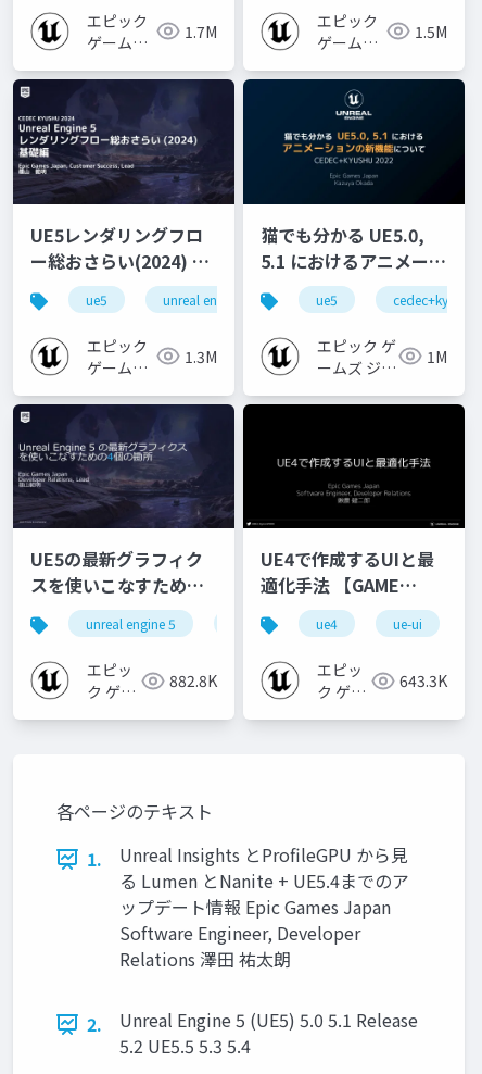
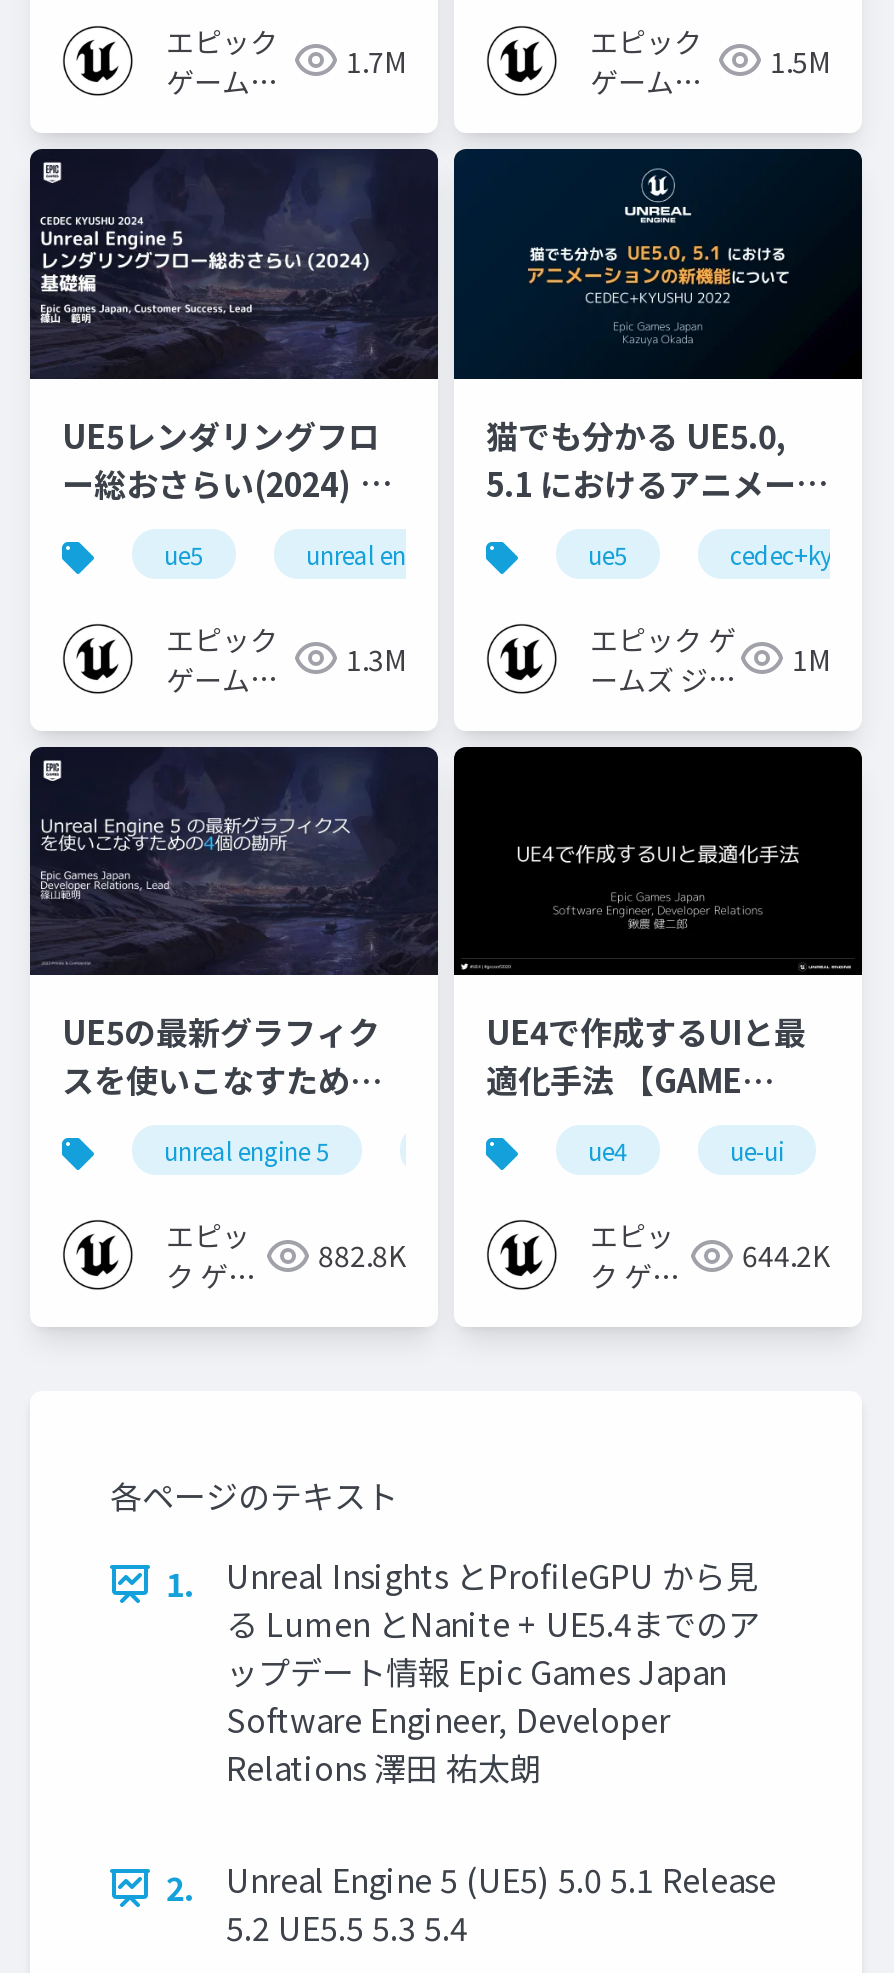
[399,670,447,692] 643.3K -> [742,1235,830,1275] 644.2K

